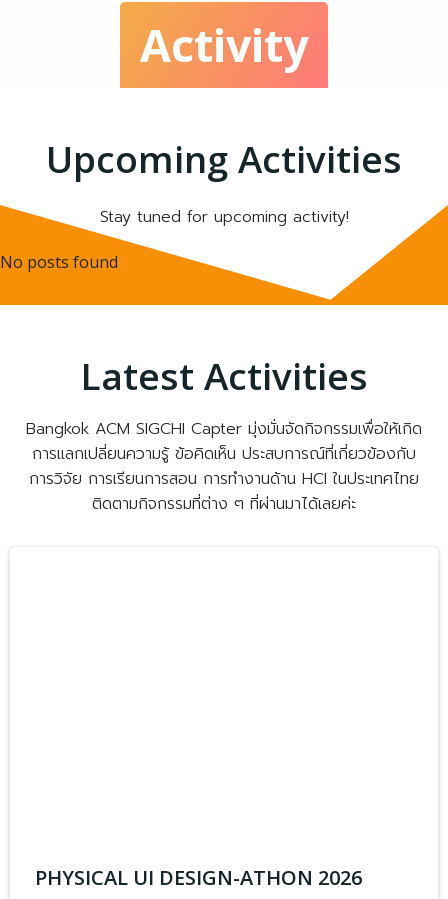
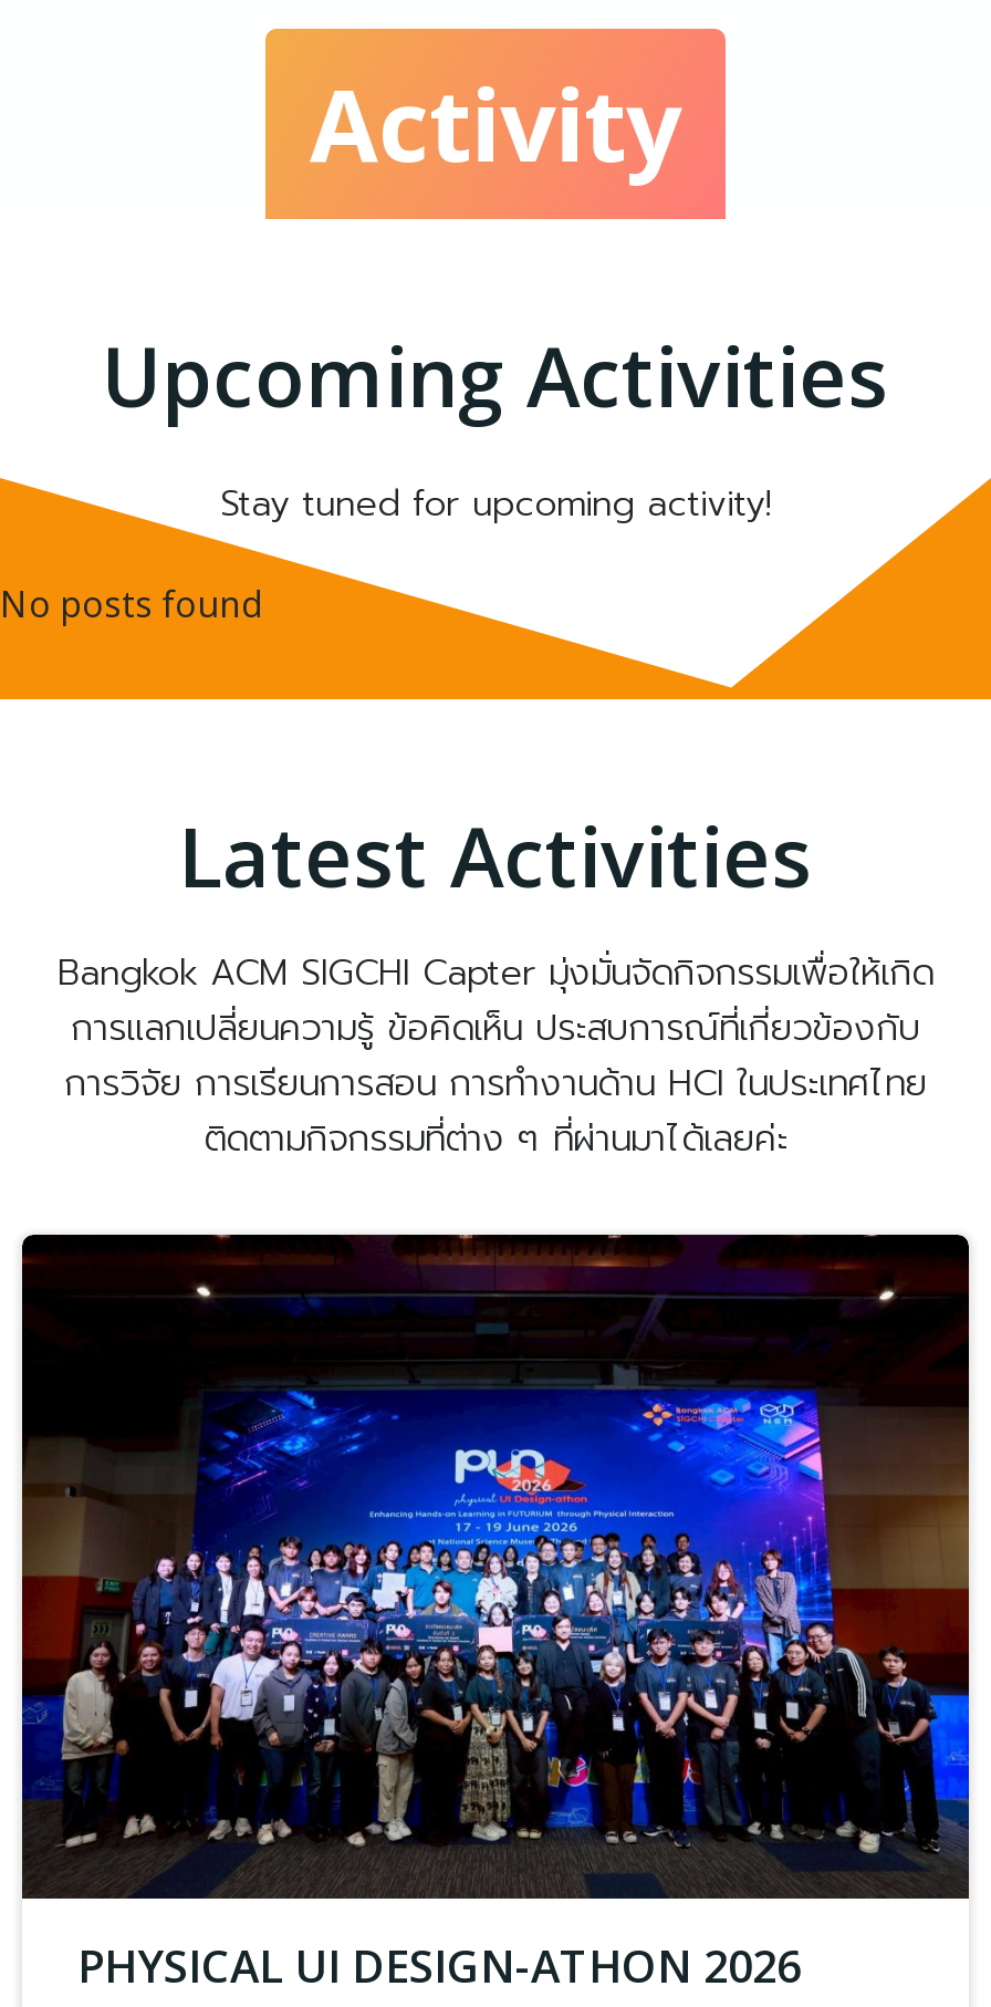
none -> [20,1233,971,1901] [image]

